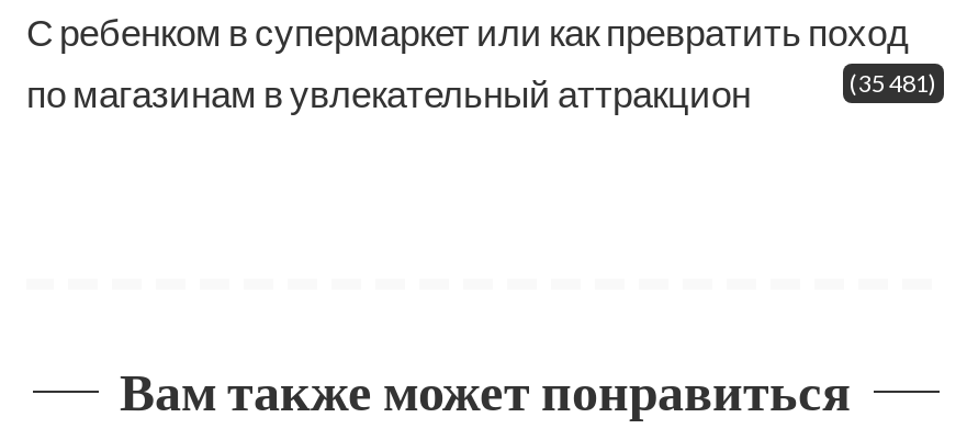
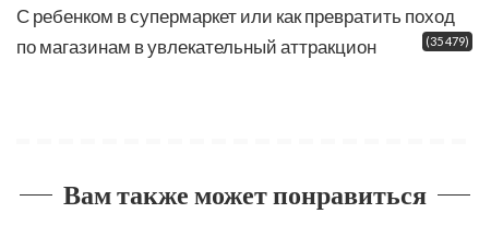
[850,68,937,96] (35 481) -> [426,34,469,48] (35 479)

